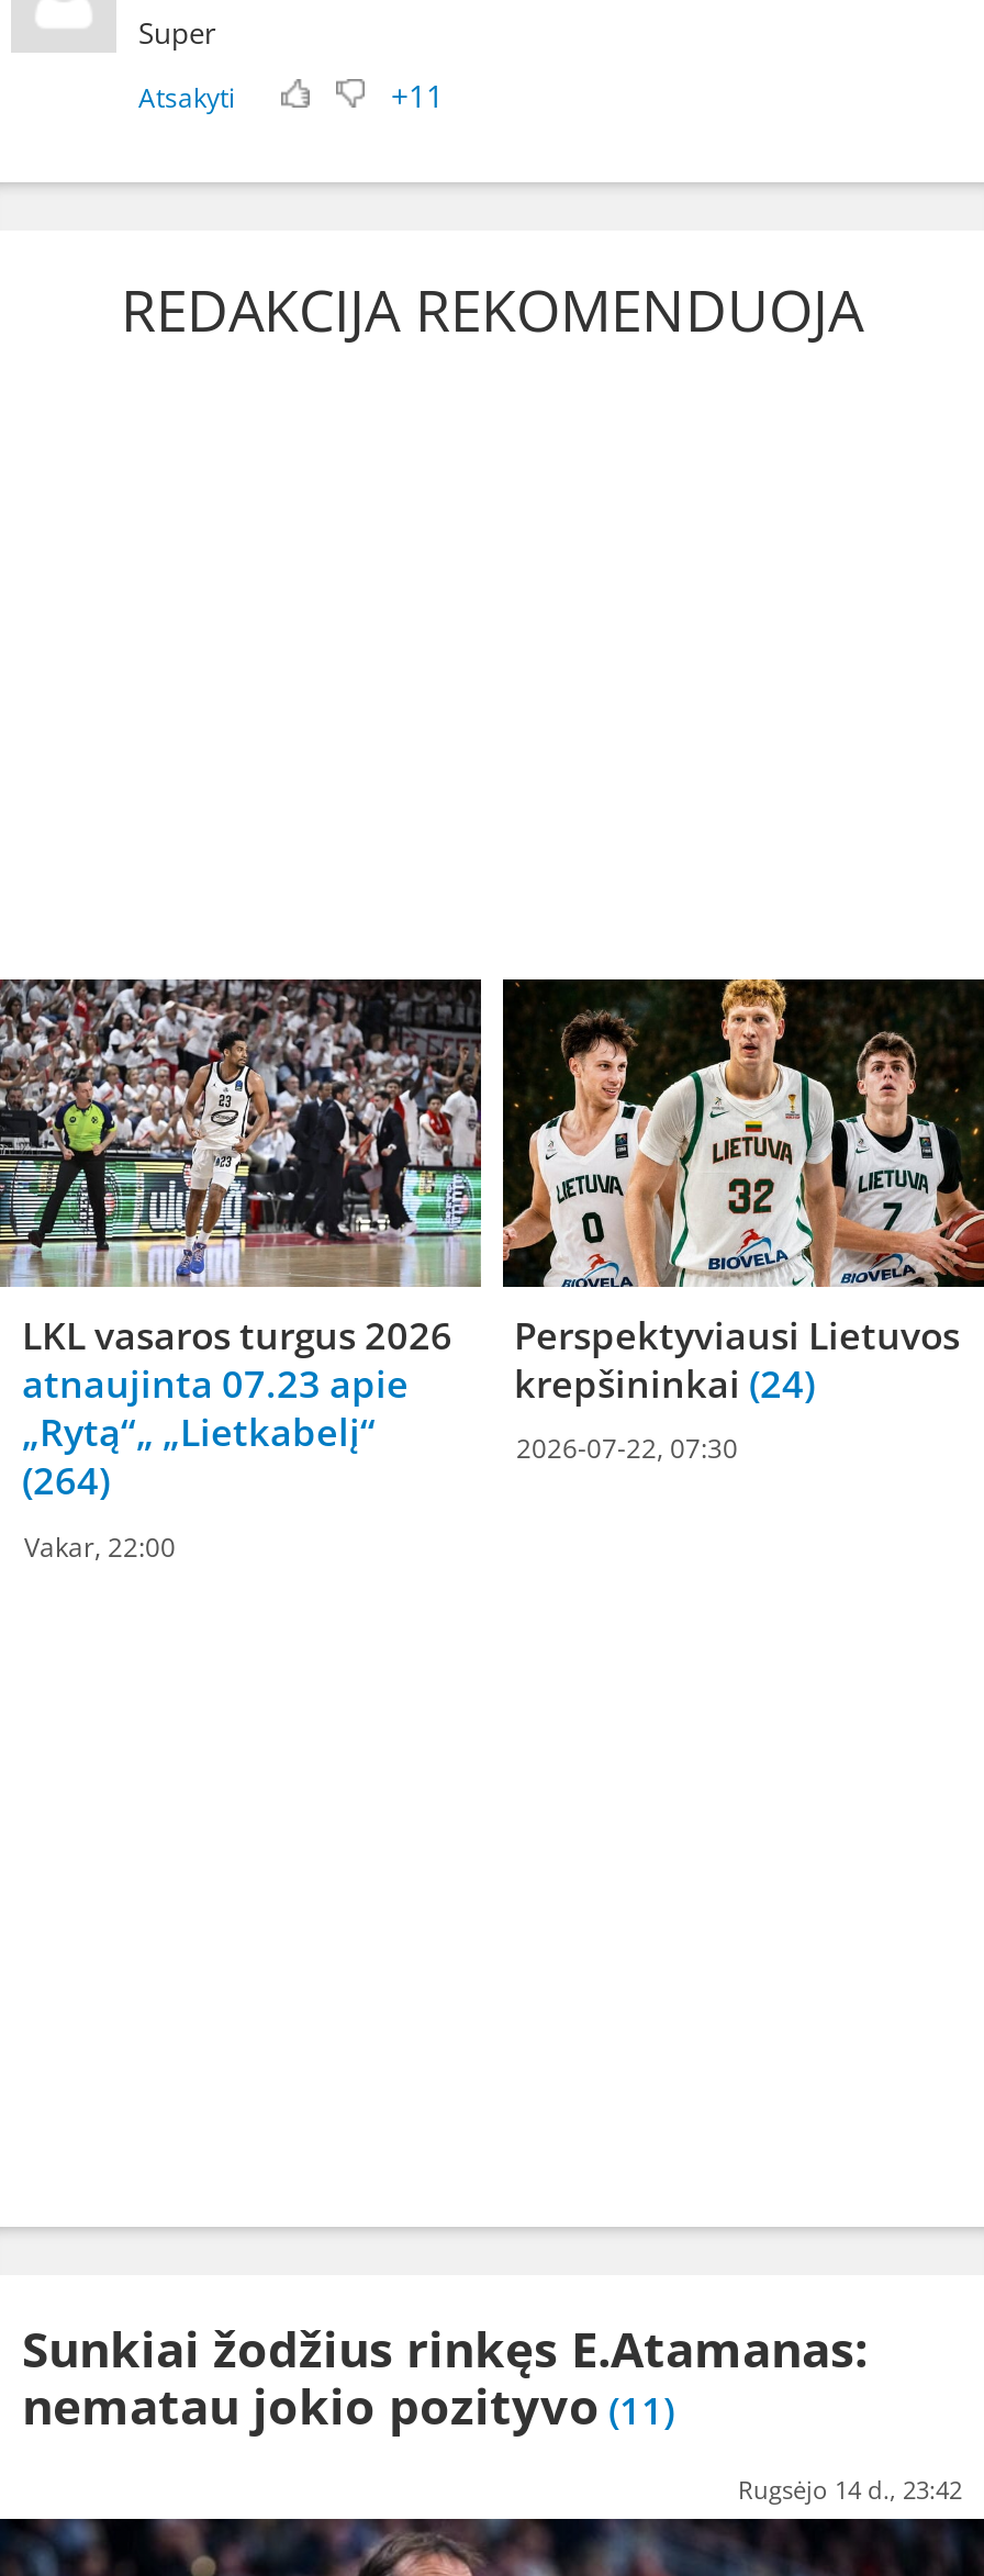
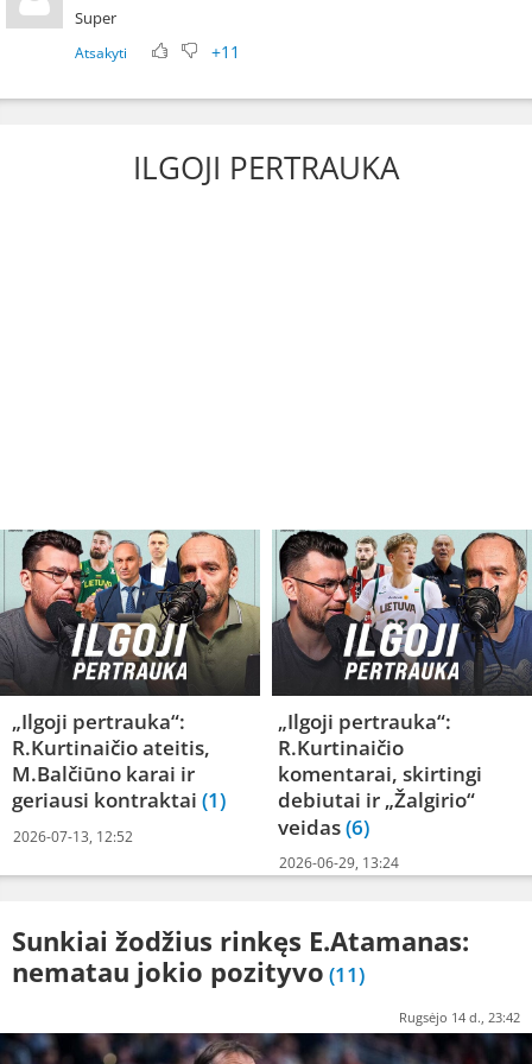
[121,270,863,349] REDAKCIJA REKOMENDUOJA -> [133,146,399,189] ILGOJI PERTRAUKA
[7,977,483,1565] [image] | LKL vasaros turgus 2026 | atnaujinta 07.23 apie | „Rytą“„ „Lietkabelį“ | (264) | Vakar, 22:00 -> [4,530,261,846] [image] | „Ilgoji pertrauka“: | R.Kurtinaičio ateitis, | M.Balčiūno karai ir | geriausi kontraktai (1) | 2026-07-13, 12:52
[501,977,977,1467] [image] | Perspektyviausi Lietuvos | krepšininkai (24) | 2026-07-22, 07:30 -> [271,528,528,873] [image] | „Ilgoji pertrauka“: | R.Kurtinaičio | komentarai, skirtingi | debiutai ir „Žalgirio“ | veidas (6) | 2026-06-29, 13:24

